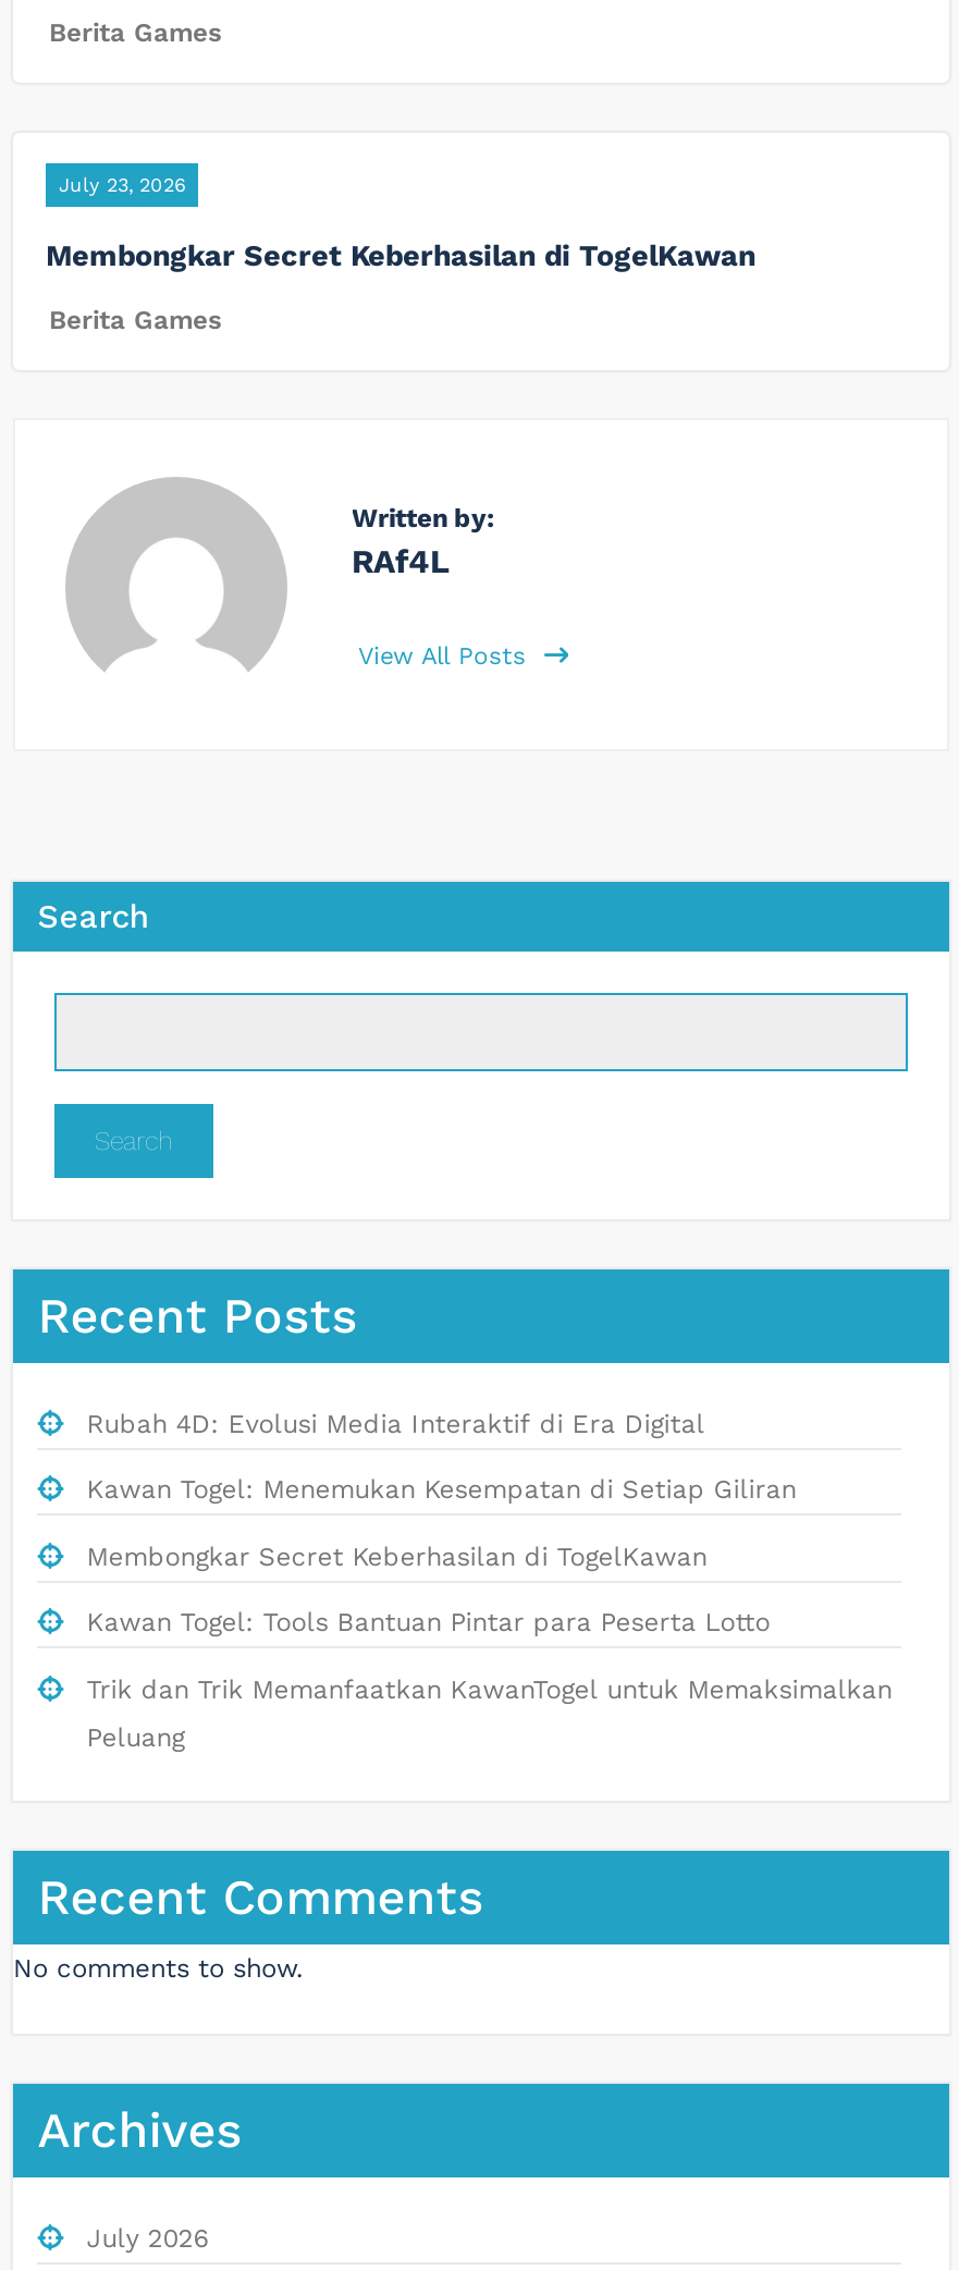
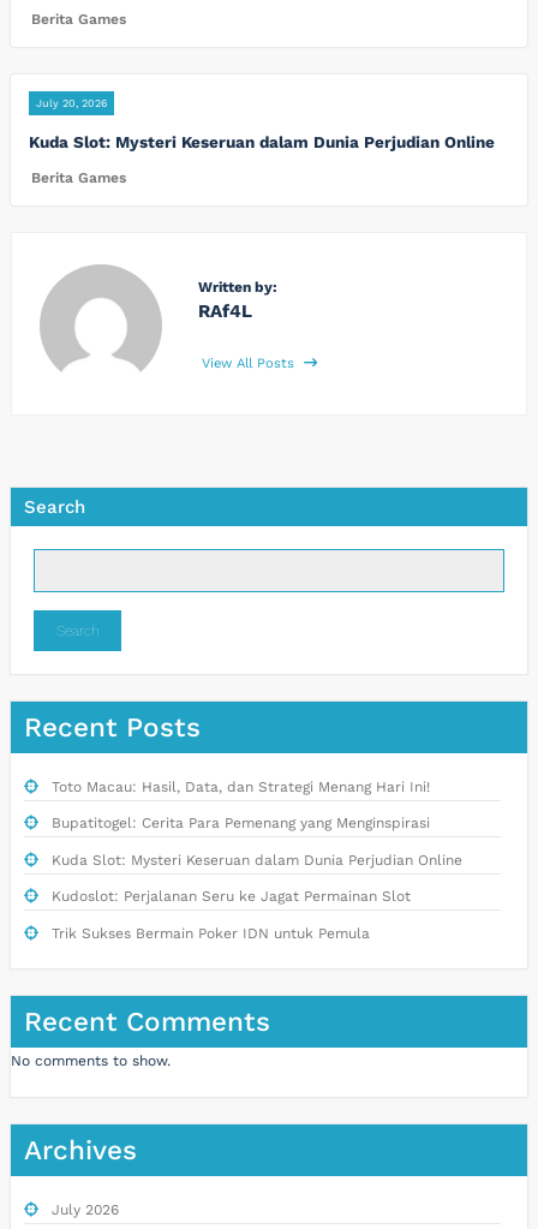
[59,174,185,195] July 23, 2026 -> [36,97,107,109] July 20, 2026
[46,237,755,272] Membongkar Secret Keberhasilan di TogelKawan -> [29,132,495,151] Kuda Slot: Mysteri Keseruan dalam Dunia Perjudian Online
[87,1408,892,1752] Rubah 4D: Evolusi Media Interaktif di Era Digital | Kawan Togel: Menemukan Kesempatan di Setiap Giliran | Membongkar Secret Keberhasilan di TogelKawan | Kawan Togel: Tools Bantuan Pintar para Peserta Lotto | Trik dan Trik Memanfaatkan KawanTogel untuk Memaksimalkan | Peluang -> [51,778,462,941] Toto Macau: Hasil, Data, dan Strategi Menang Hari Ini! | Bupatitogel: Cerita Para Pemenang yang Menginspirasi | Kuda Slot: Mysteri Keseruan dalam Dunia Perjudian Online | Kudoslot: Perjalanan Seru ke Jagat Permainan Slot | Trik Sukses Bermain Poker IDN untuk Pemula

